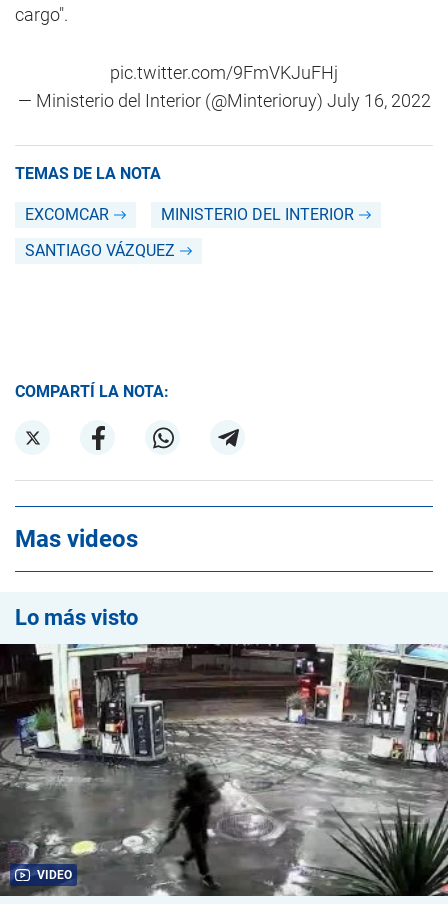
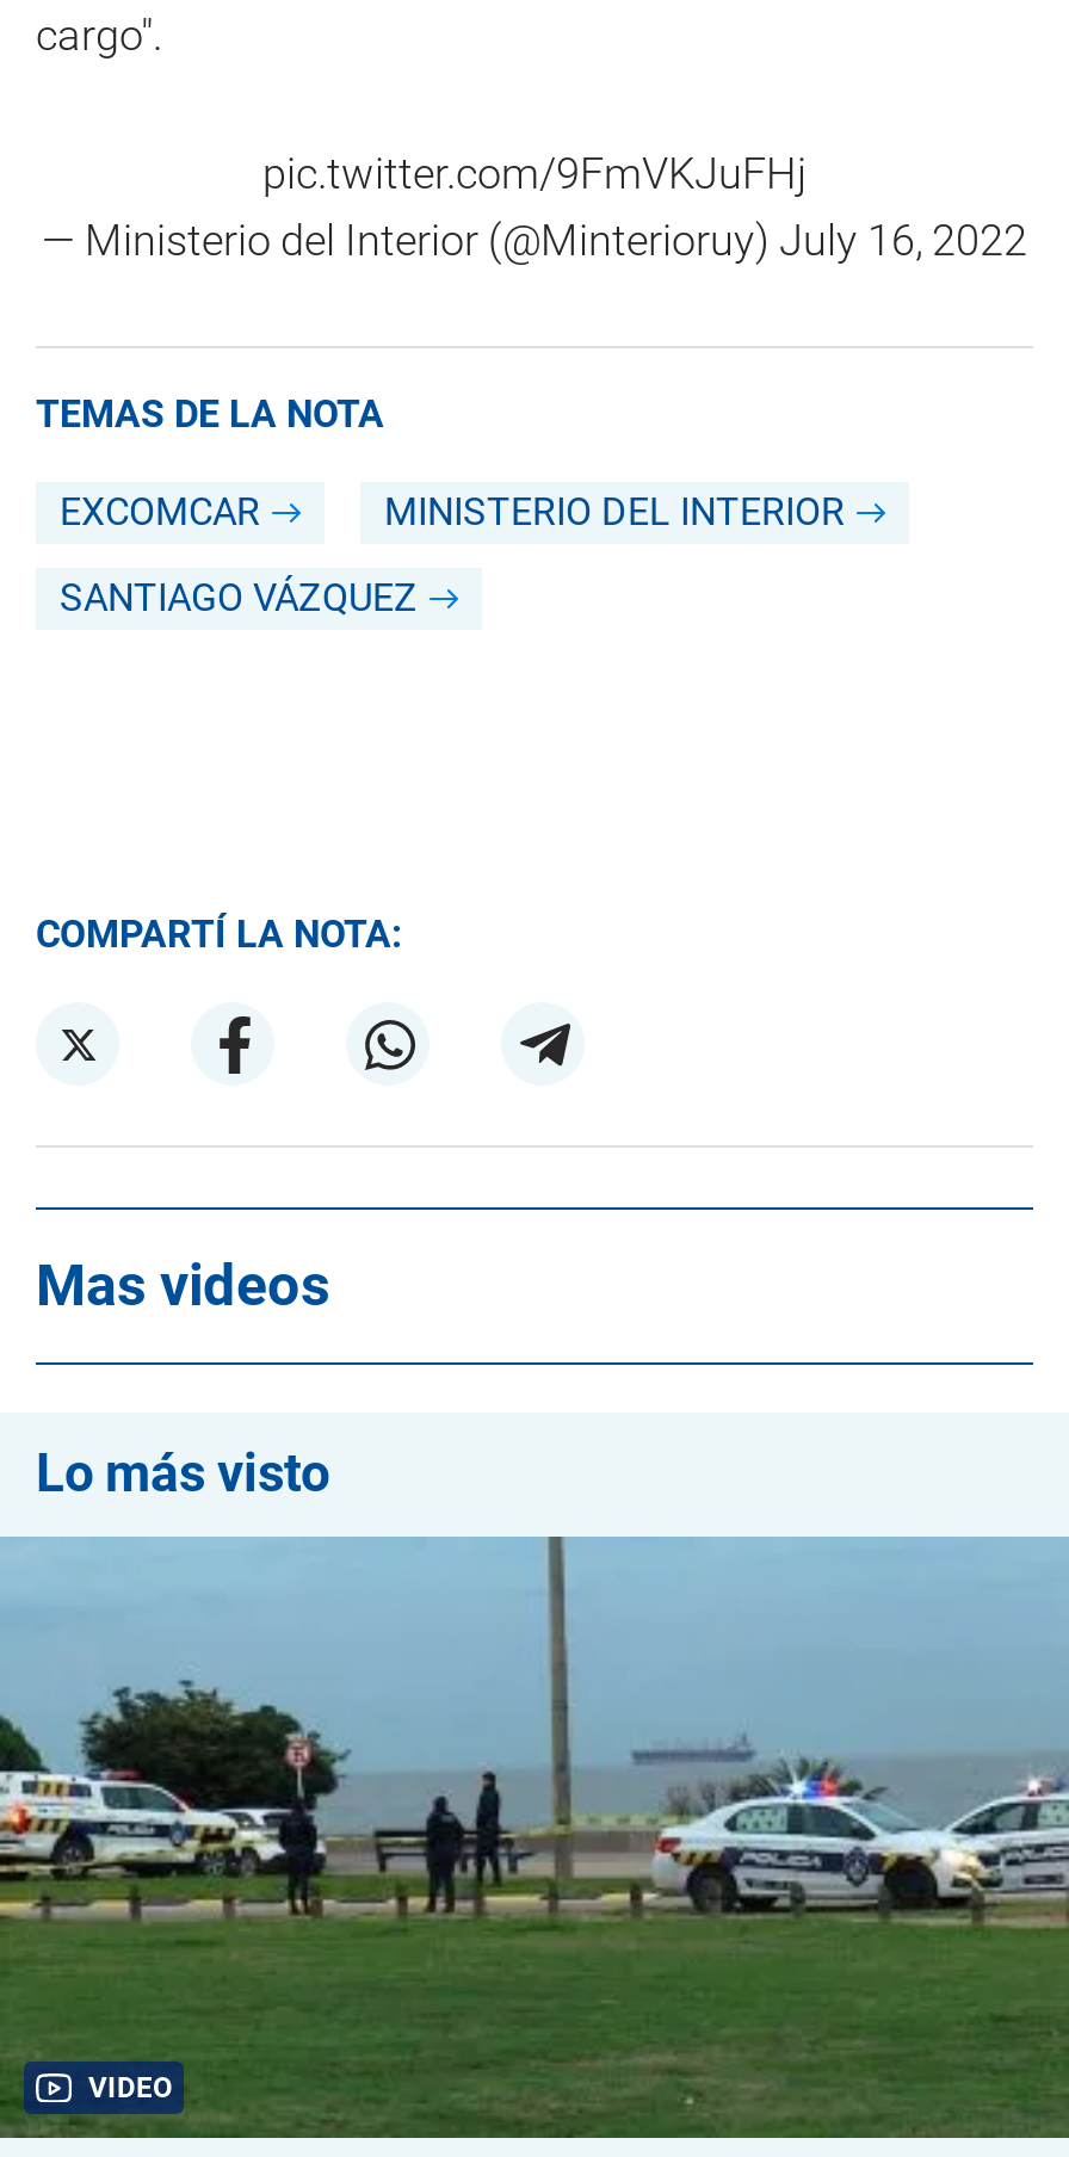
[3,643,445,896] [image] -> [7,1534,1062,2140] [image]

